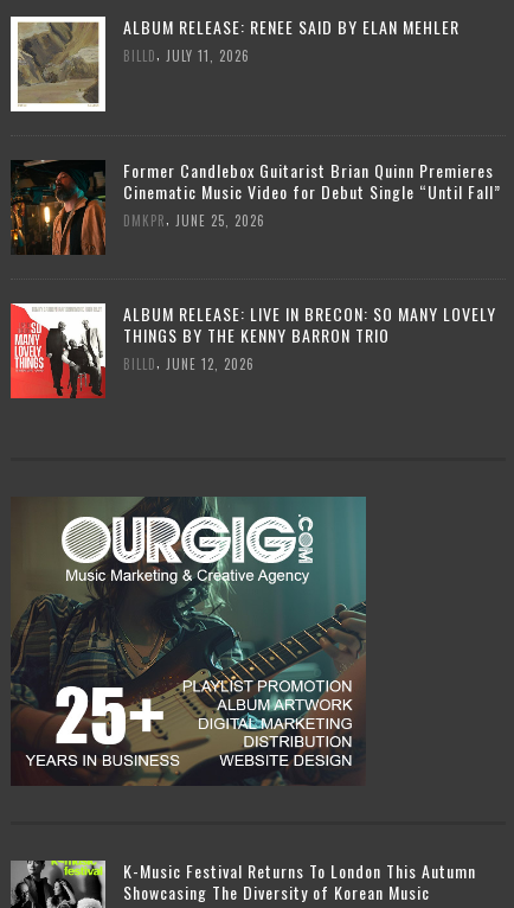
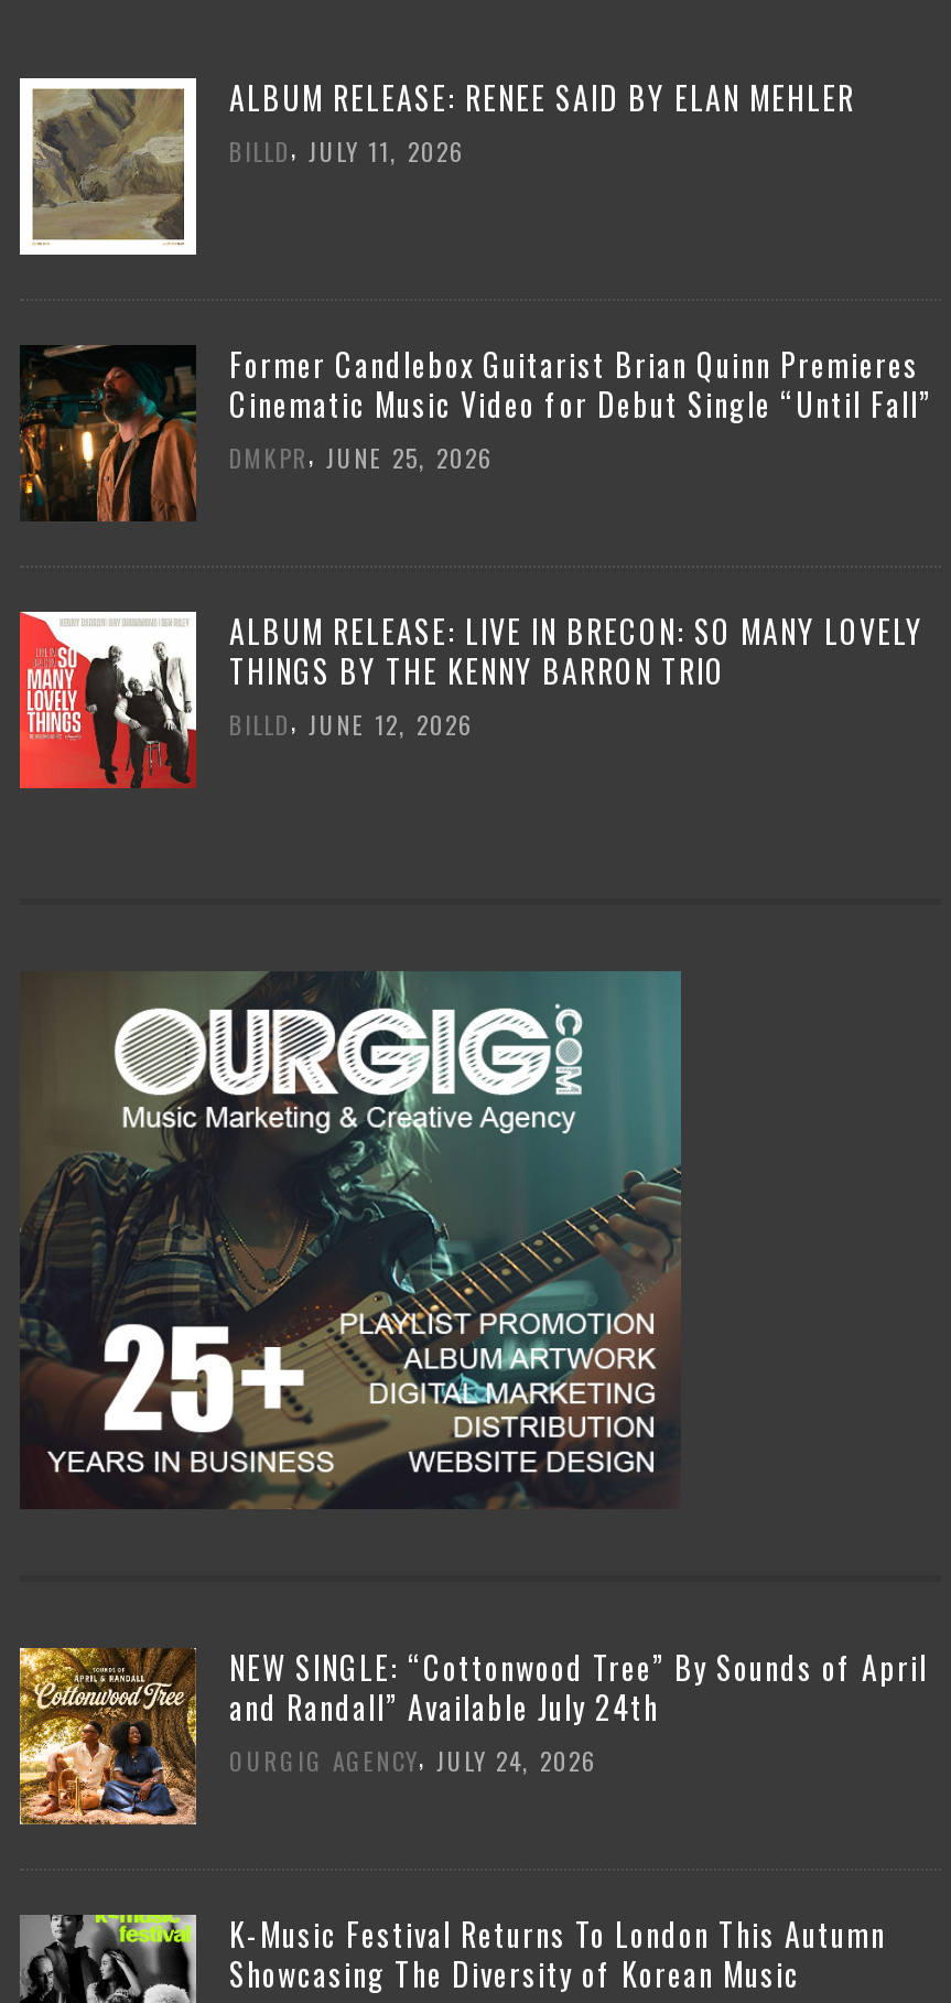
none -> [18,1643,928,1827] [image] | NEW SINGLE: “Cottonwood Tree” By Sounds of April | and Randall” Available July 24th | OURGIG AGENCY, JULY 24, 2026

